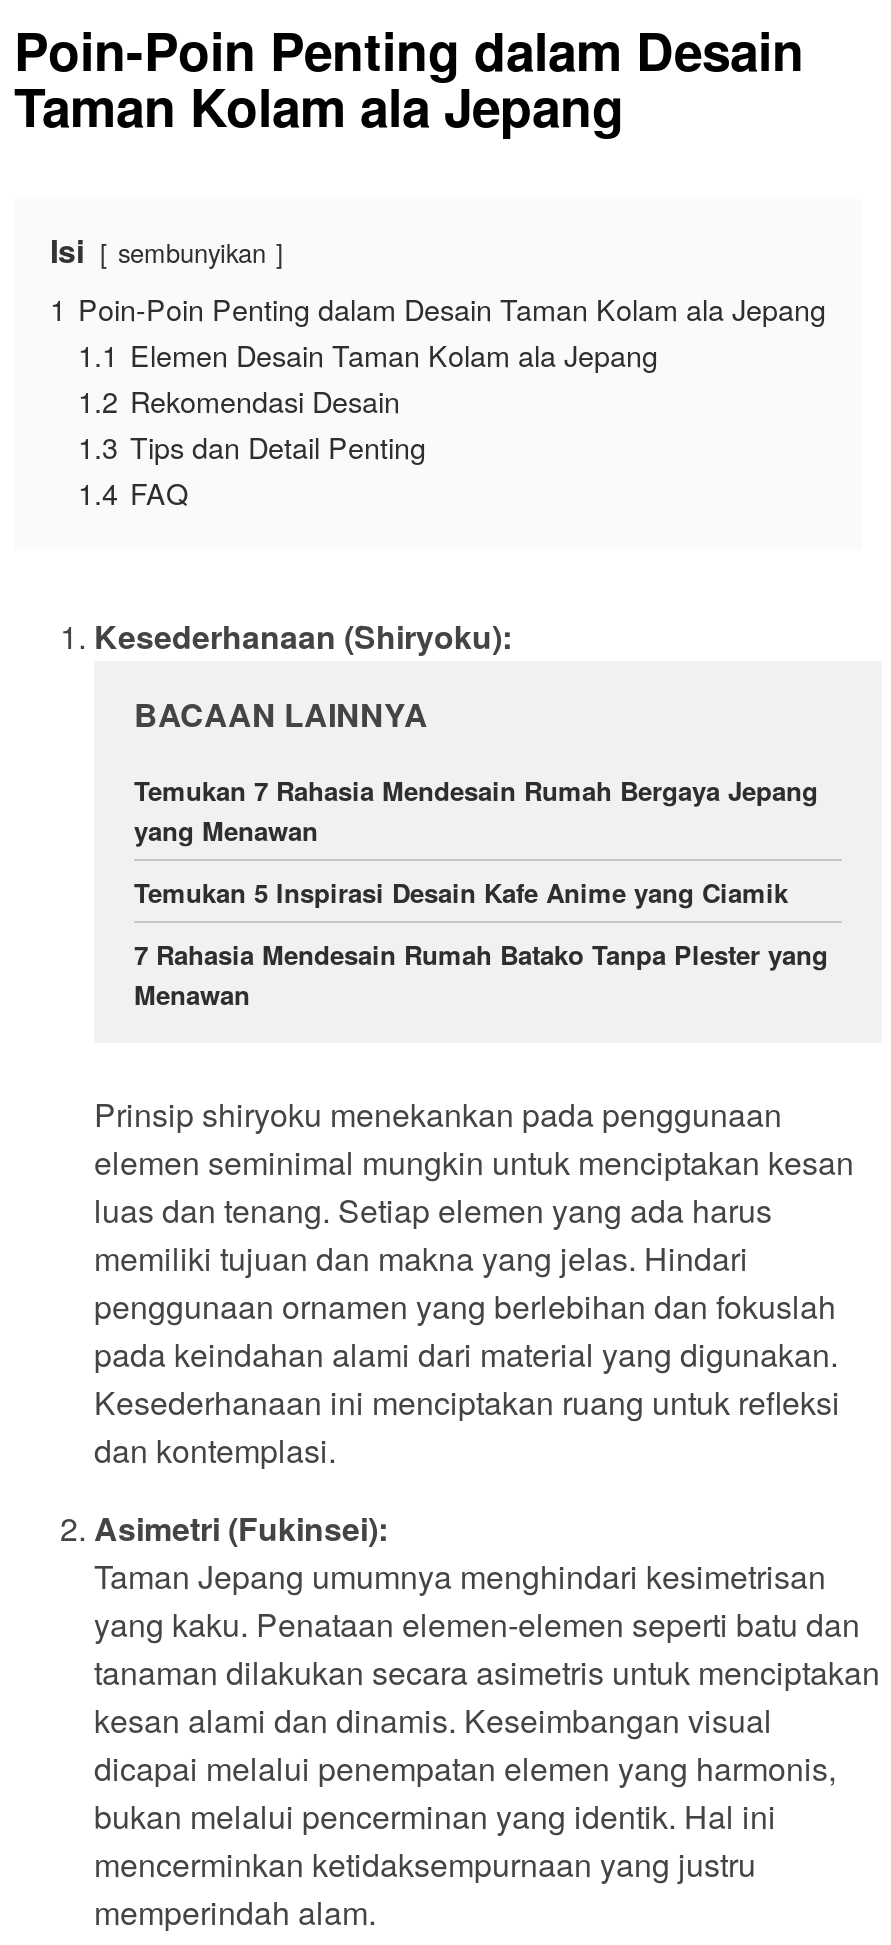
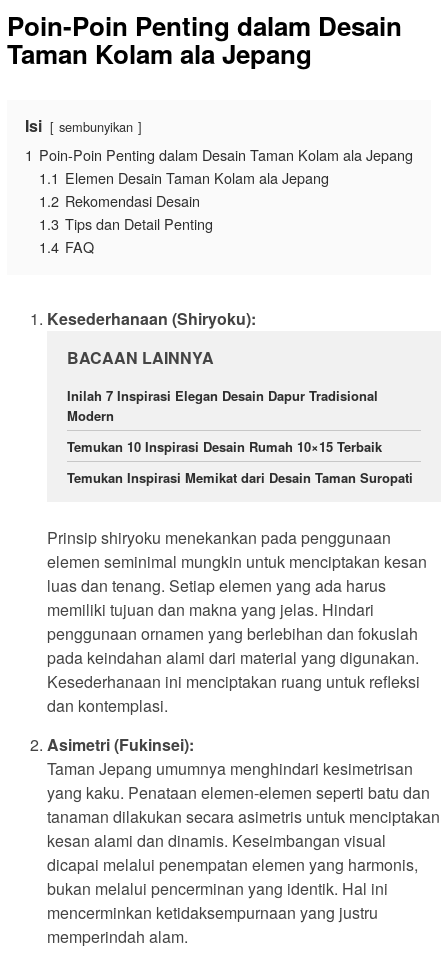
[134,770,818,848] Temukan 7 Rahasia Mendesain Rumah Bergaya Jepang | yang Menawan -> [67,386,378,425] Inilah 7 Inspirasi Elegan Desain Dapur Tradisional | Modern
[134,872,788,910] Temukan 5 Inspirasi Desain Kafe Anime yang Ciamik -> [67,437,382,456] Temukan 10 Inspirasi Desain Rumah 10×15 Terbaik
[134,934,828,1012] 7 Rahasia Mendesain Rumah Batako Tanpa Plester yang | Menawan -> [67,468,413,487] Temukan Inspirasi Memikat dari Desain Taman Suropati

